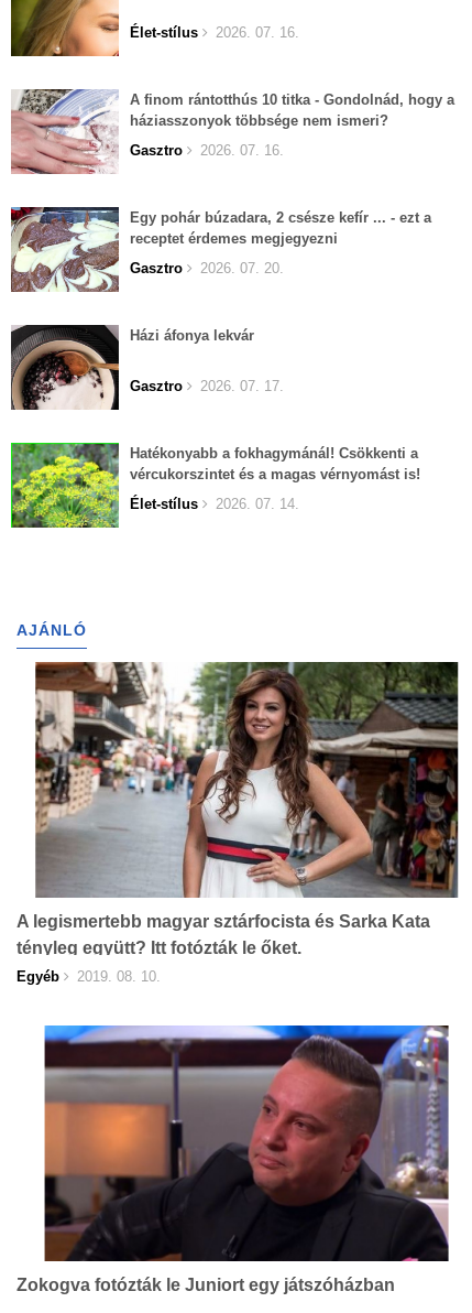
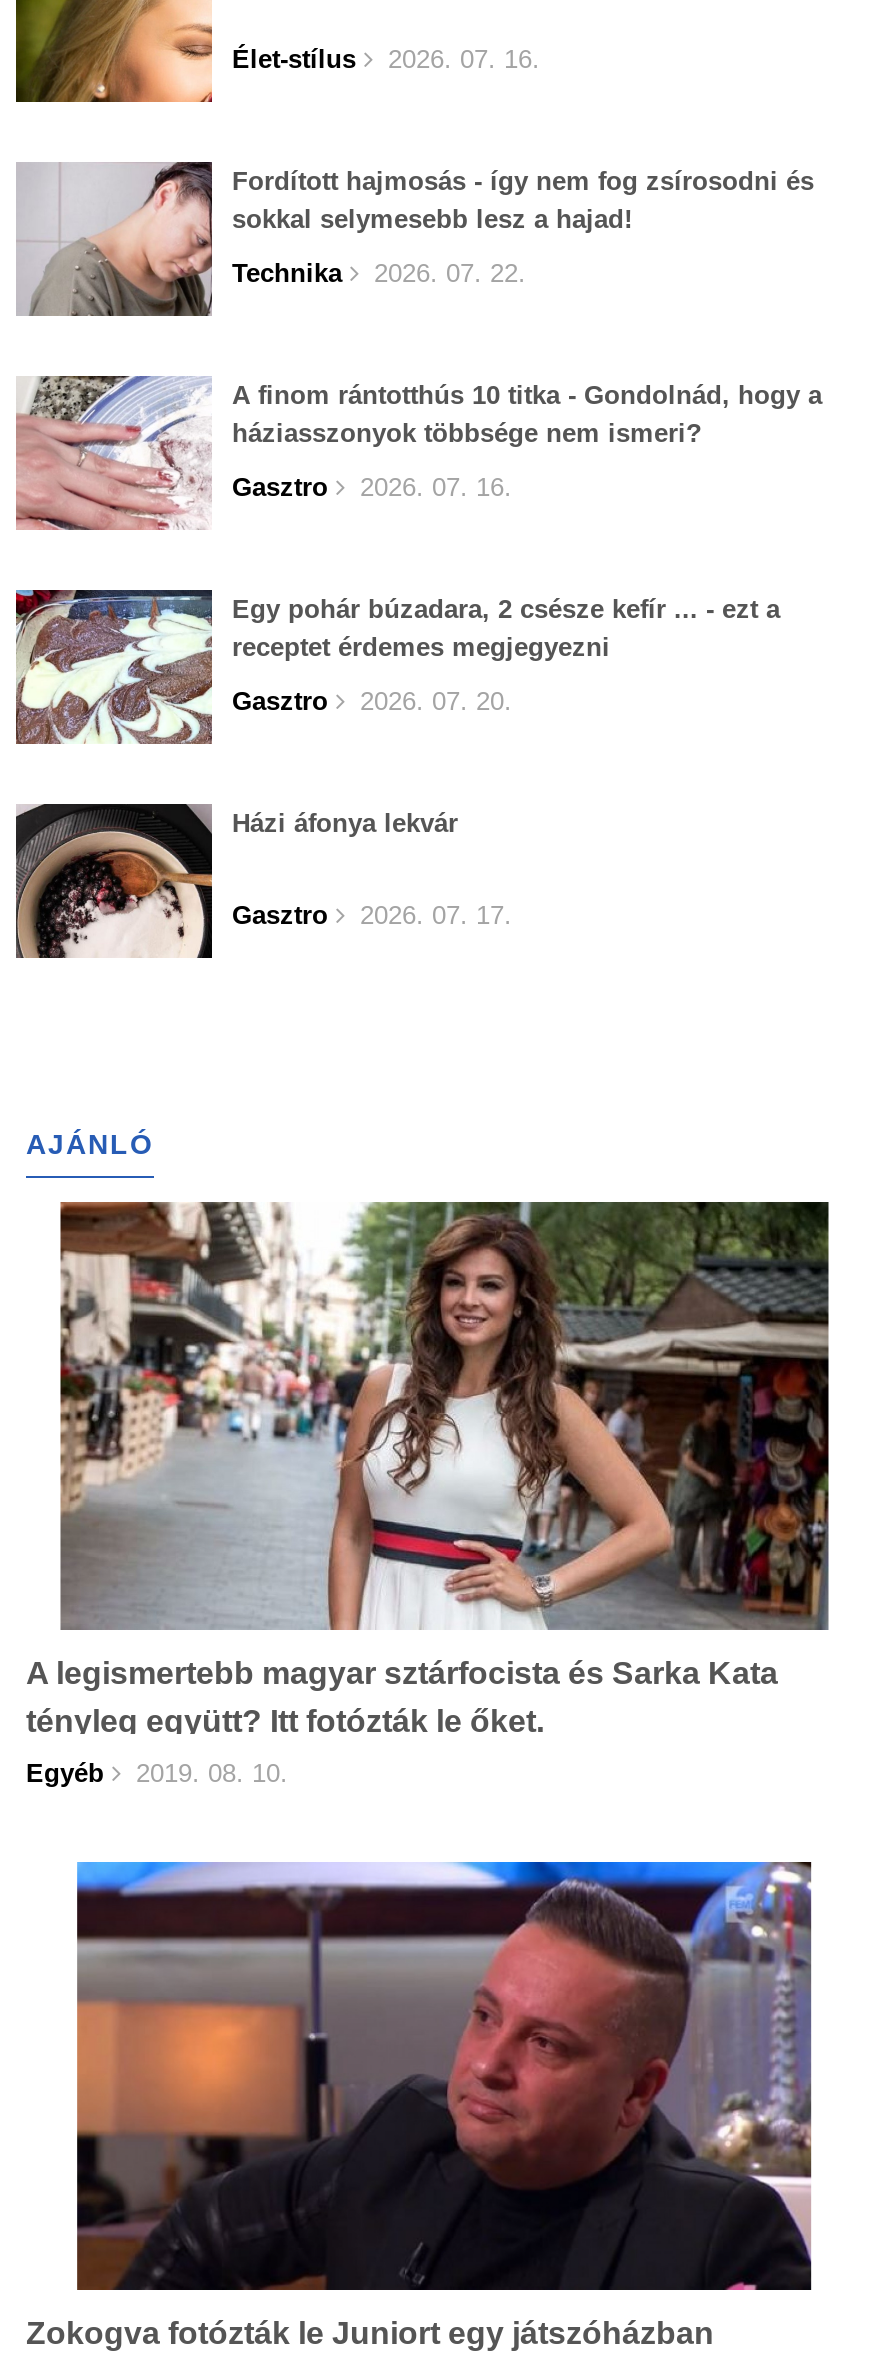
none -> [18,160,814,318] [image] | Fordított hajmosás - így nem fog zsírosodni és | sokkal selymesebb lesz a hajad! | Technika | 2026. 07. 22.
moved [10,87,454,394] -> [14,372,822,929]: [image] | A finom rántotthús 10 titka - Gondolnád, hogy a | háziasszonyok többsége nem ismeri? | ... | Gasztro | 2026. 07. 17.
[10,442,420,529] [image] | Hatékonyabb a fokhagymánál! Csökkenti a | vércukorszintet és a magas vérnyomást is! | Élet-stílus | 2026. 07. 14. -> none

